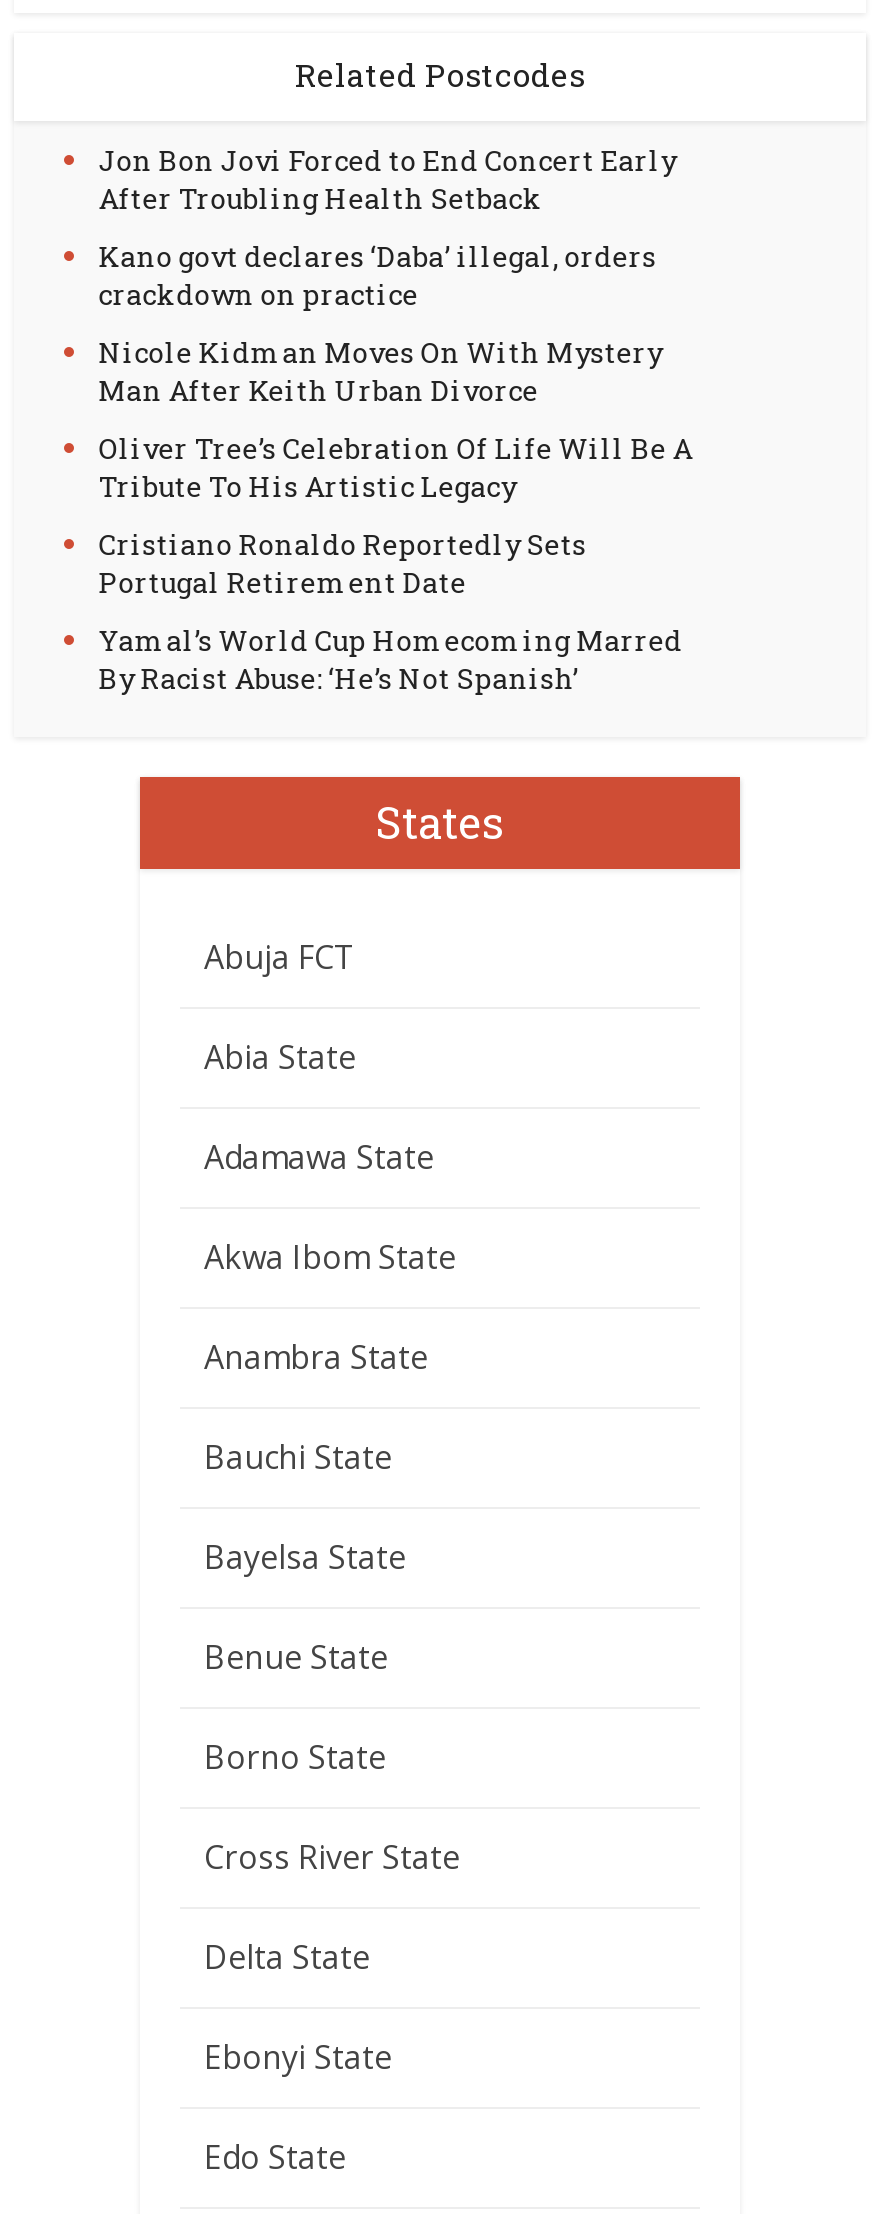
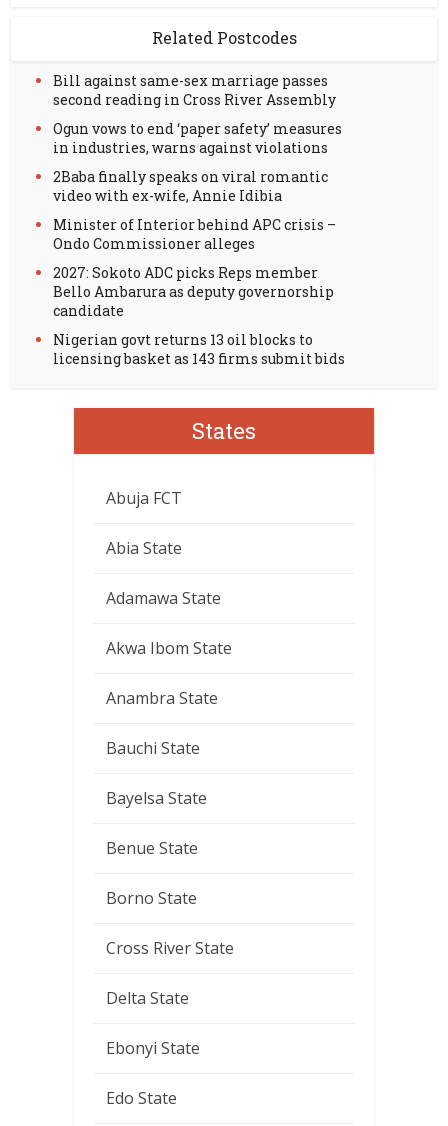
[98,141,676,217] Jon Bon Jovi Forced to End Concert Early | After Troubling Health Setback -> [53,71,336,109] Bill against same-sex marriage passes | second reading in Cross River Assembly
[98,237,656,313] Kano govt declares ‘Daba’ illegal, orders | crackdown on practice -> [53,119,342,157] Ogun vows to end ‘paper safety’ measures | in industries, warns against violations
[98,333,662,409] Nicole Kidman Moves On With Mystery | Man After Keith Urban Divorce -> [53,167,328,205] 2Baba finally speaks on viral romantic | video with ex-wife, Annie Idibia
[98,429,692,505] Oliver Tree’s Celebration Of Life Will Be A | Tribute To His Artistic Legacy -> [53,215,336,253] Minister of Interior behind APC crisis – | Ondo Commissioner alleges
[98,525,586,601] Cristiano Ronaldo Reportedly Sets | Portugal Retirement Date -> [53,263,334,320] 2027: Sokoto ADC picks Reps member | Bello Ambarura as deputy governorship | candidate
[98,621,682,697] Yamal’s World Cup Homecoming Marred | By Racist Abuse: ‘He’s Not Spanish’ -> [53,330,345,368] Nigerian govt returns 13 oil blocks to | licensing basket as 143 firms submit bids

